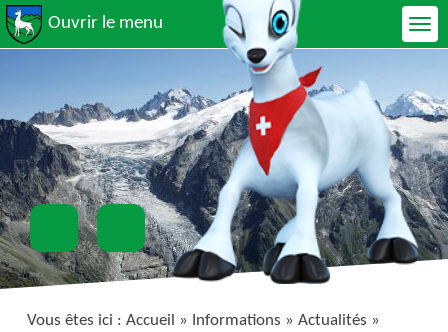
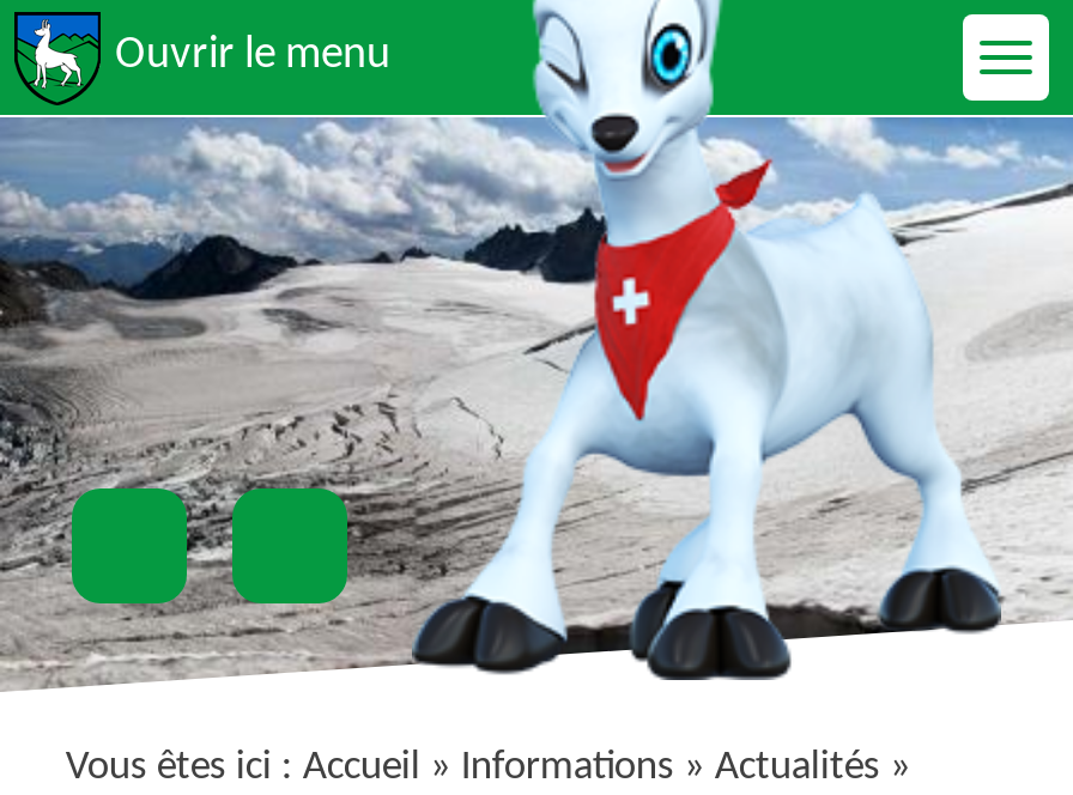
[3,49,445,289] [image] -> [7,117,1066,690] [image]

